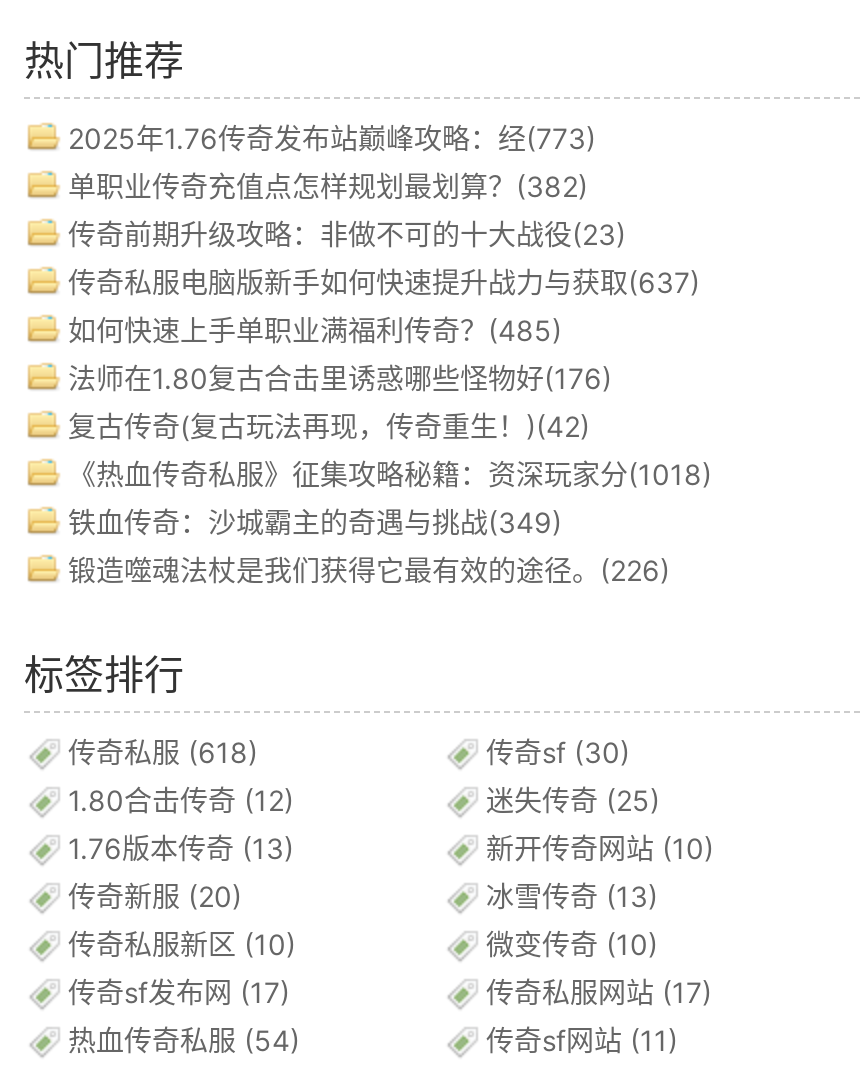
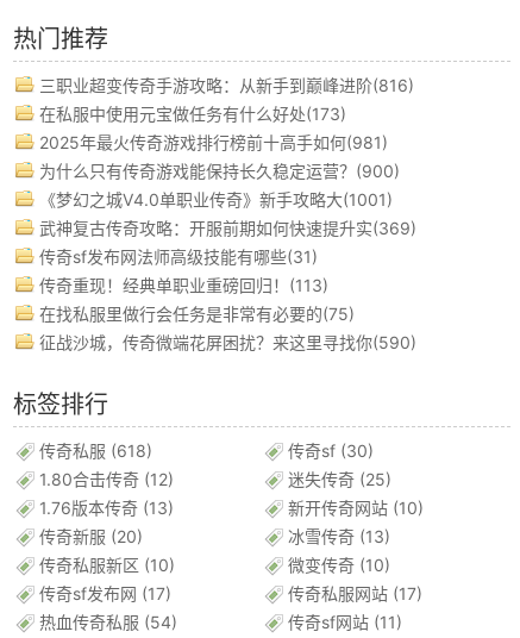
[68,122,712,588] 2025年1.76传奇发布站巅峰攻略：经(773) | 单职业传奇充值点怎样规划最划算？(382) | 传奇前期升级攻略：非做不可的十大战役(23) | 传奇私服电脑版新手如何快速提升战力与获取(637) | 如何快速上手单职业满福利传奇？(485) | 法师在1.80复古合击里诱惑哪些怪物好(176) | 复古传奇(复古玩法再现，传奇重生！)(42) | 《热血传奇私服》征集攻略秘籍：资深玩家分(1018) | 铁血传奇：沙城霸主的奇遇与挑战(349) | 锻造噬魂法杖是我们获得它最有效的途径。(226) -> [39,75,416,353] 三职业超变传奇手游攻略：从新手到巅峰进阶(816) | 在私服中使用元宝做任务有什么好处(173) | 2025年最火传奇游戏排行榜前十高手如何(981) | 为什么只有传奇游戏能保持长久稳定运营？(900) | 《梦幻之城V4.0单职业传奇》新手攻略大(1001) | 武神复古传奇攻略：开服前期如何快速提升实(369) | 传奇sf发布网法师高级技能有哪些(31) | 传奇重现！经典单职业重磅回归！(113) | 在找私服里做行会任务是非常有必要的(75) | 征战沙城，传奇微端花屏困扰？来这里寻找你(590)

